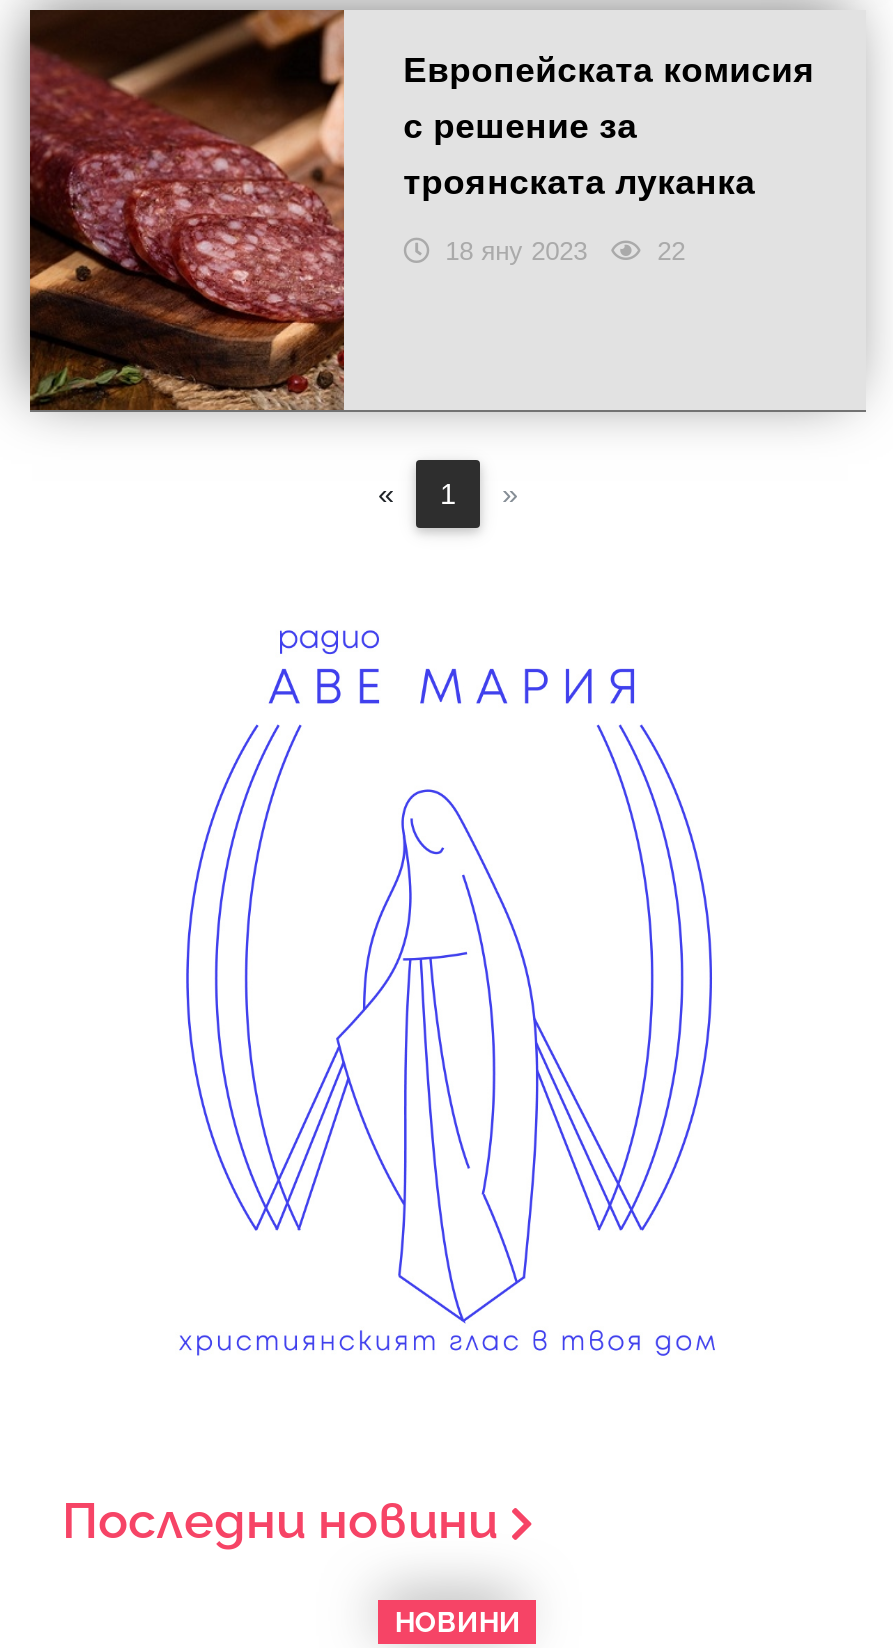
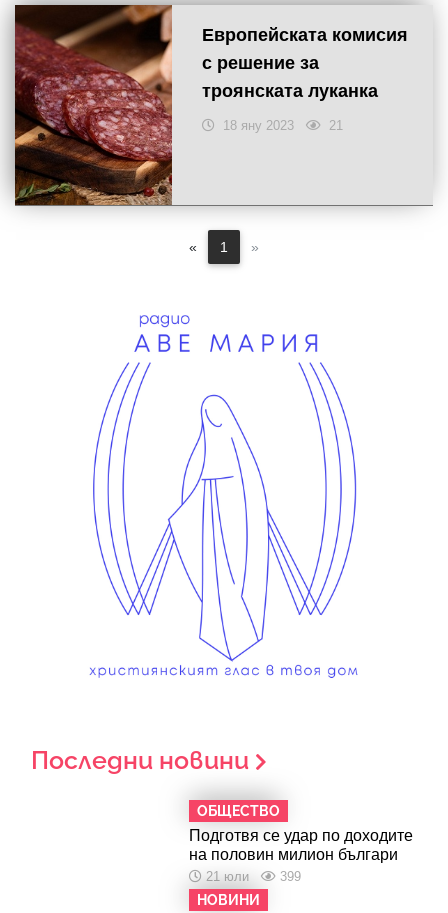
[657,236,685,266] 22 -> [329,118,343,133] 21
none -> [189,803,413,884] ОБЩЕСТВО | Подготвя се удар по доходите | на половин милион българи | 21 юли | 399

